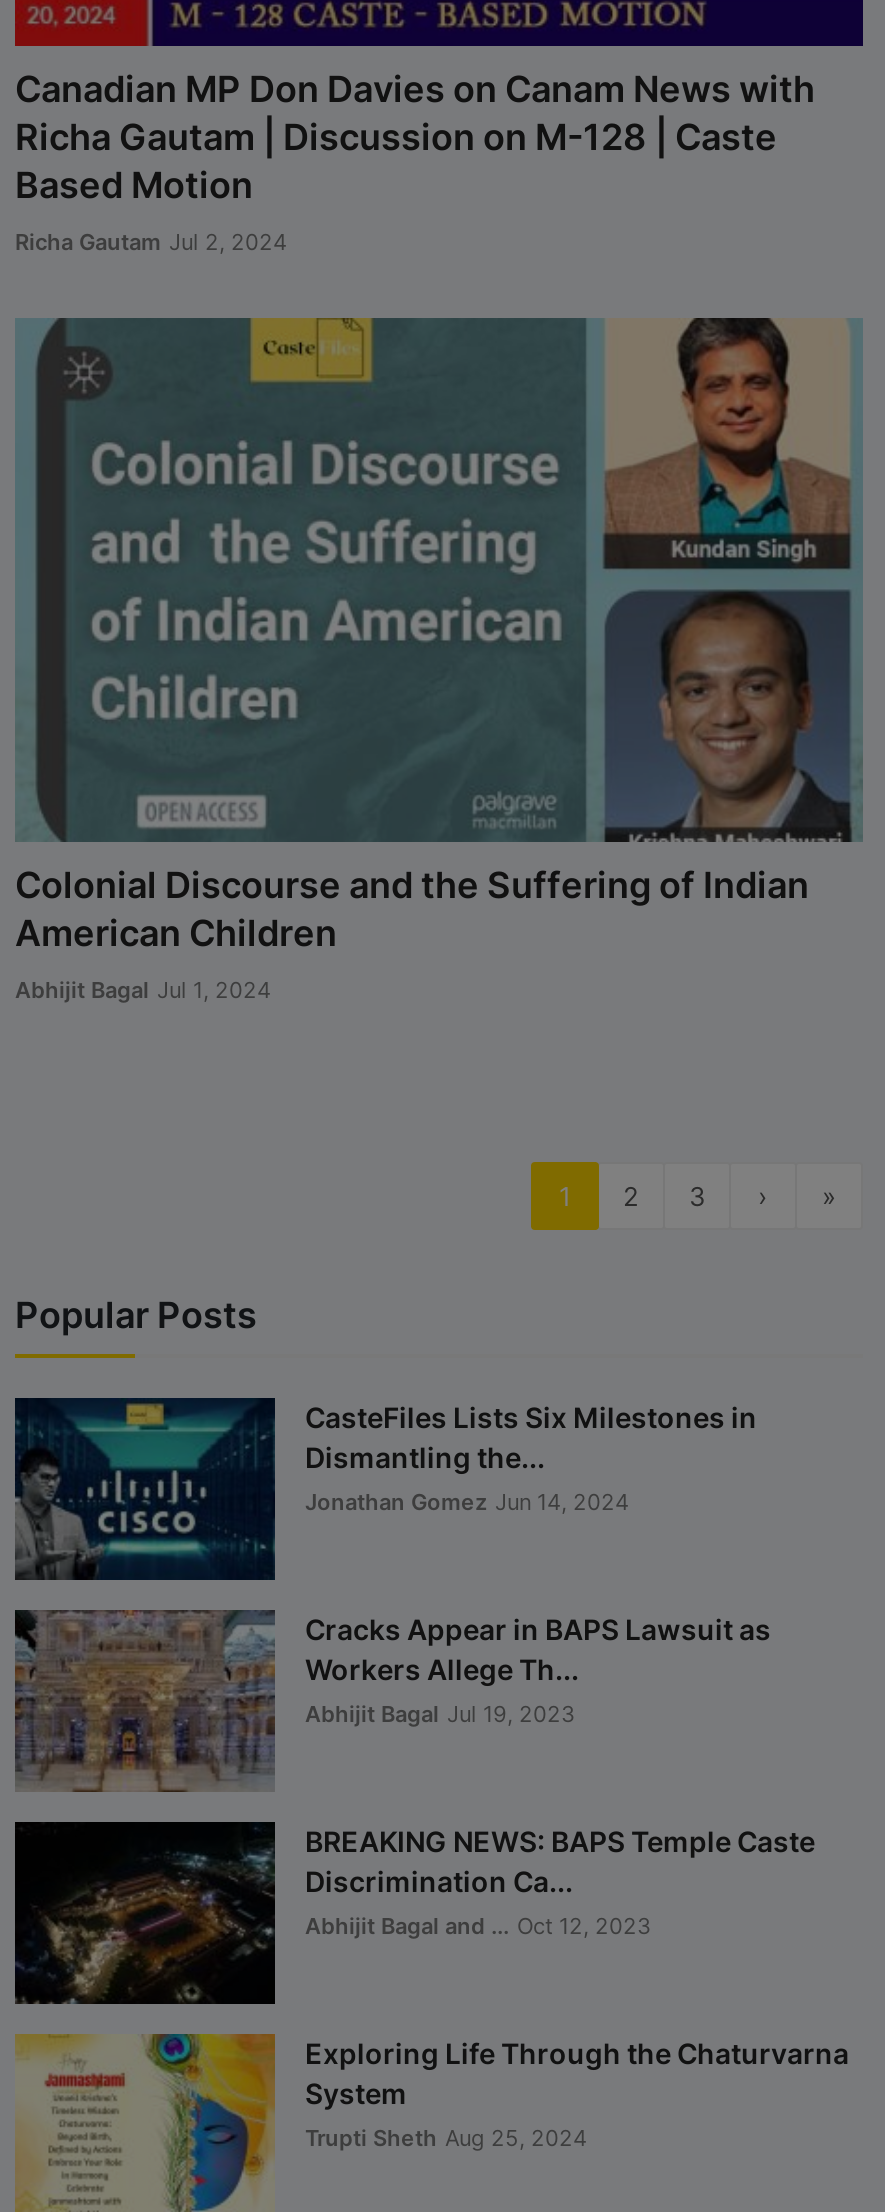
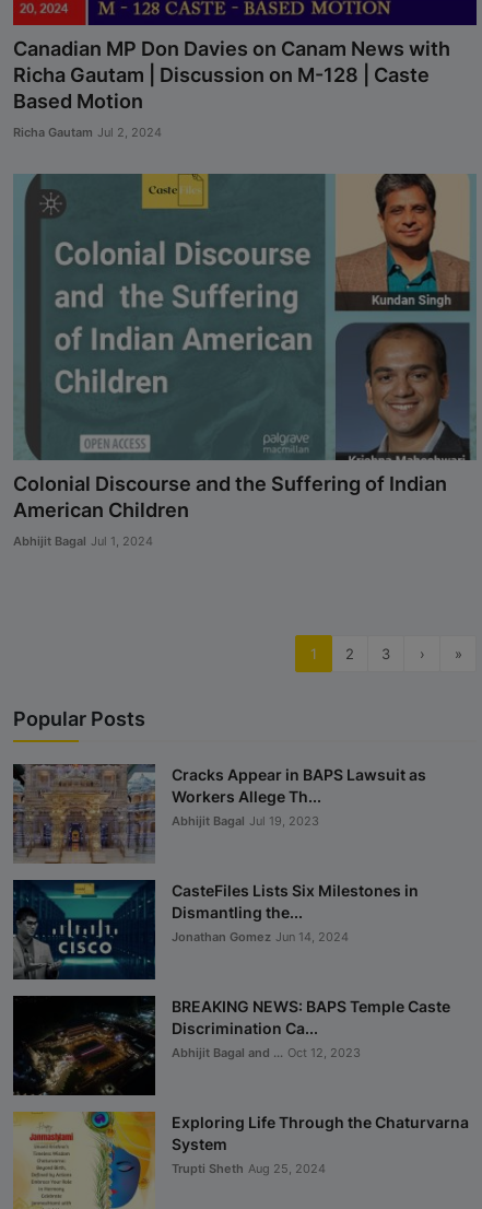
moved [13,1396,757,1582] -> [13,880,419,979]: [image] | CasteFiles Lists Six Milestones in | Dismantling the... | Jonathan Gomez Jun 14, 2024
moved [11,1608,771,1792] -> [11,763,426,864]: [image] | Cracks Appear in BAPS Lawsuit as | Workers Allege Th... | Abhijit Bagal Jul 19, 2023

